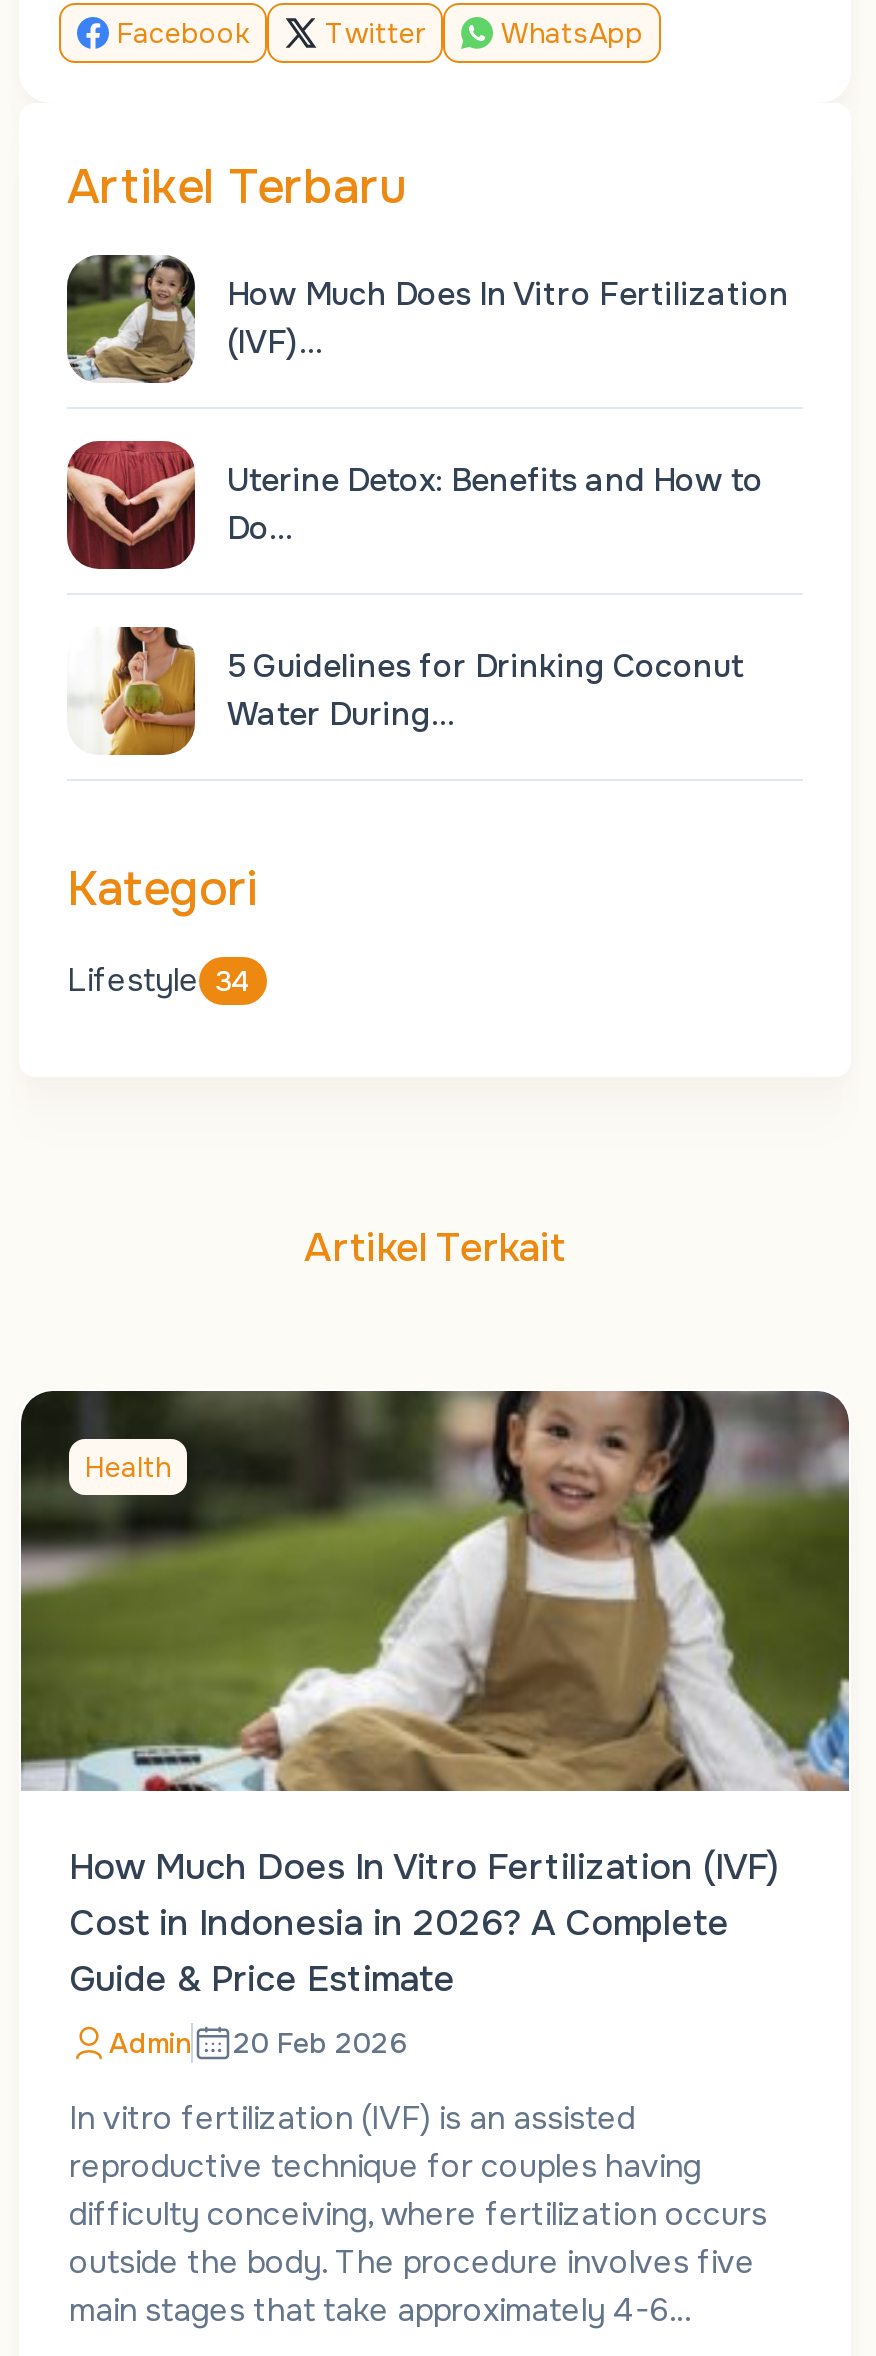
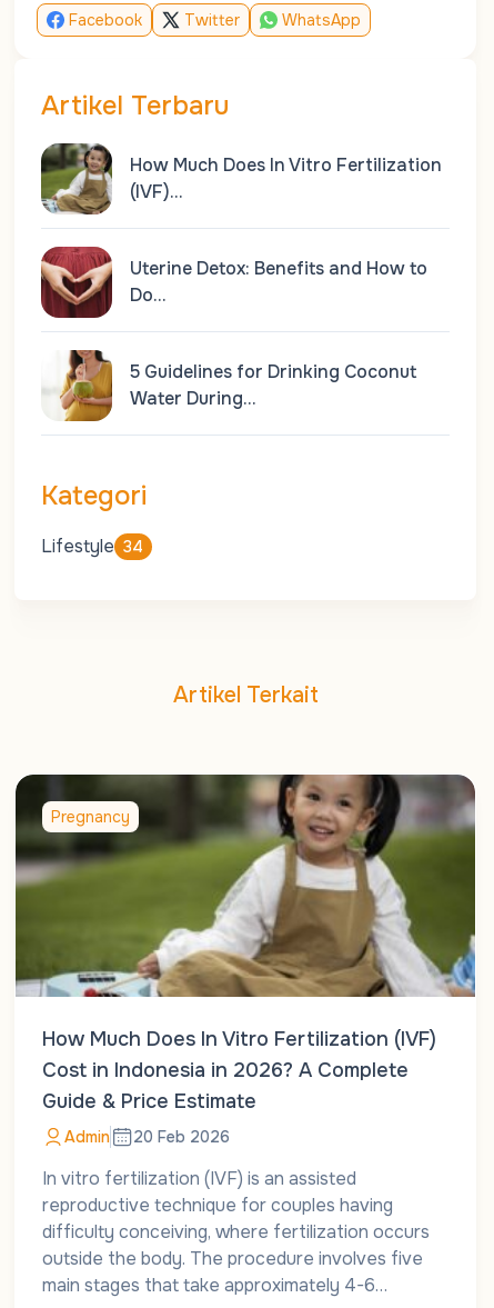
[85,1448,171,1484] Health -> [51,806,130,826] Pregnancy

